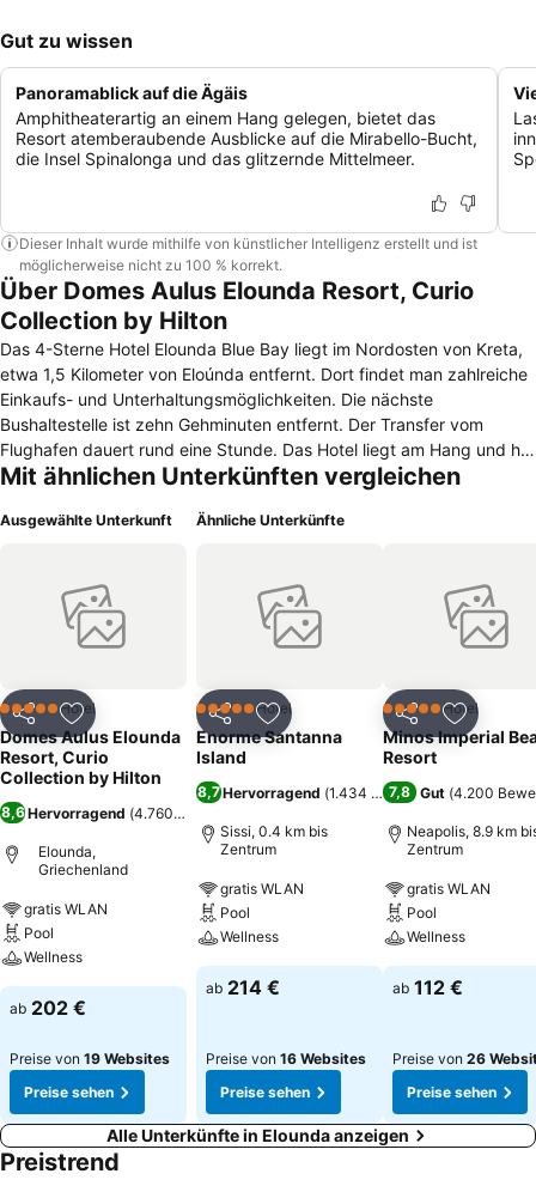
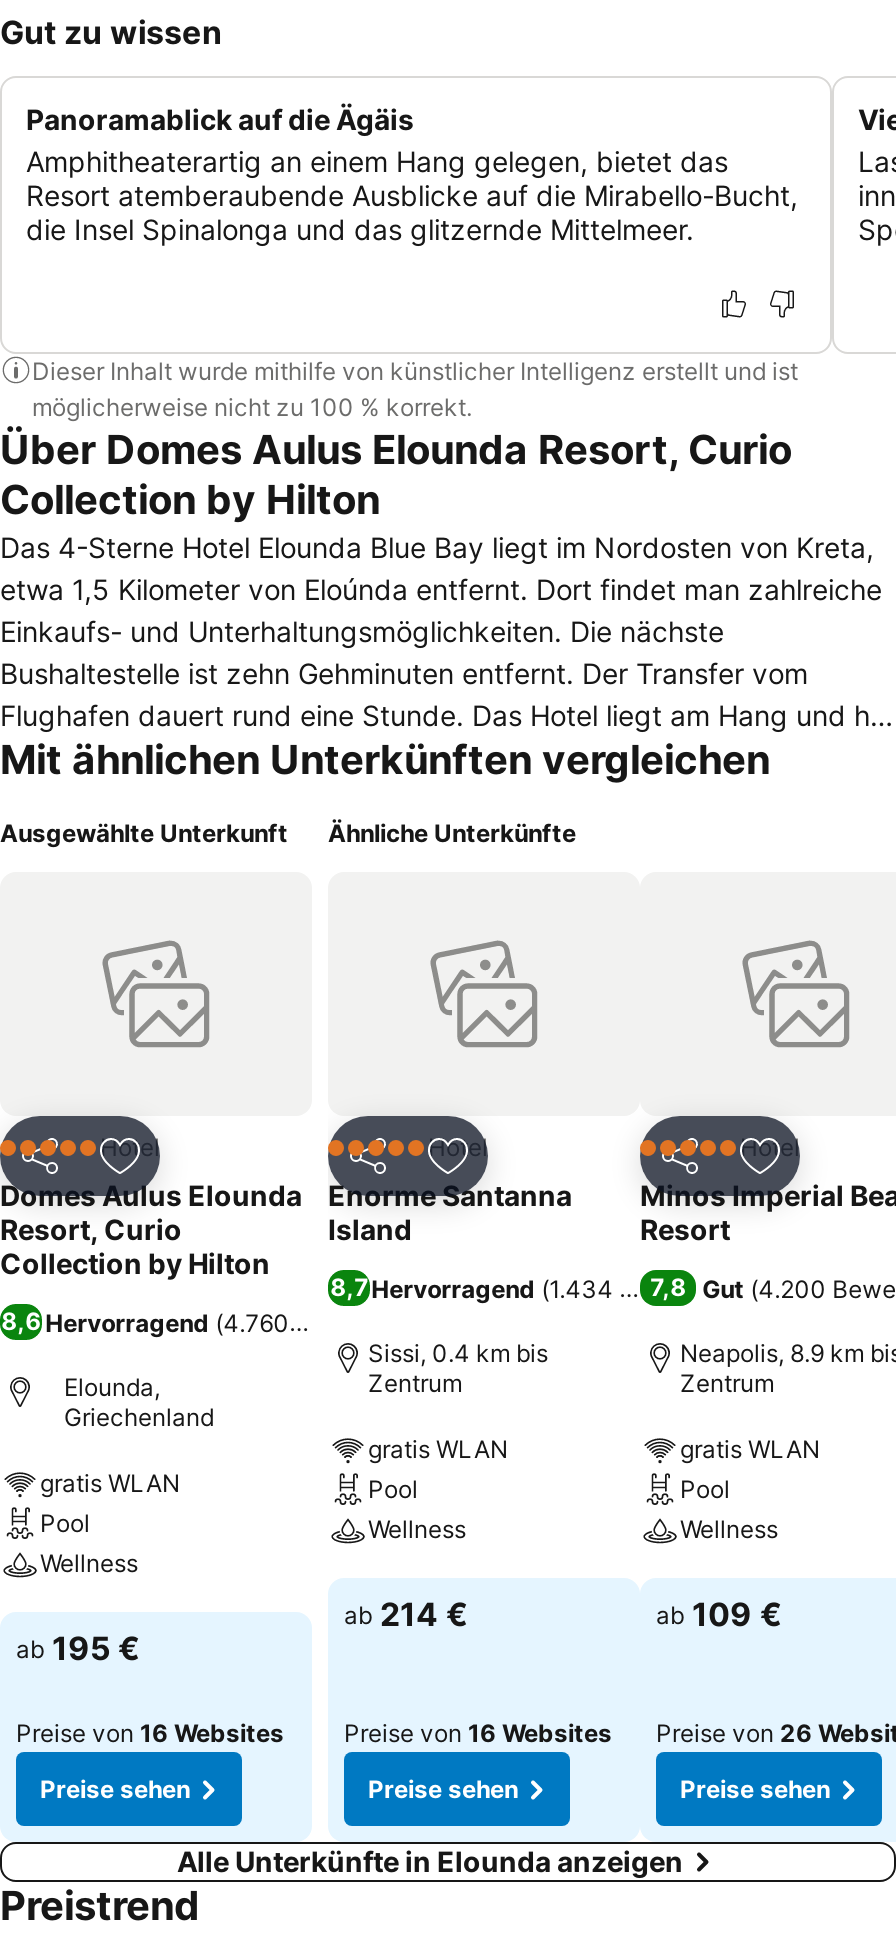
[392,975,463,999] ab 112 € -> [656,1594,782,1634] ab 109 €
[10,996,86,1020] ab 202 € -> [16,1628,140,1668] ab 195 €
[10,1050,170,1068] Preise von 19 Websites -> [16,1718,284,1748] Preise von 16 Websites

